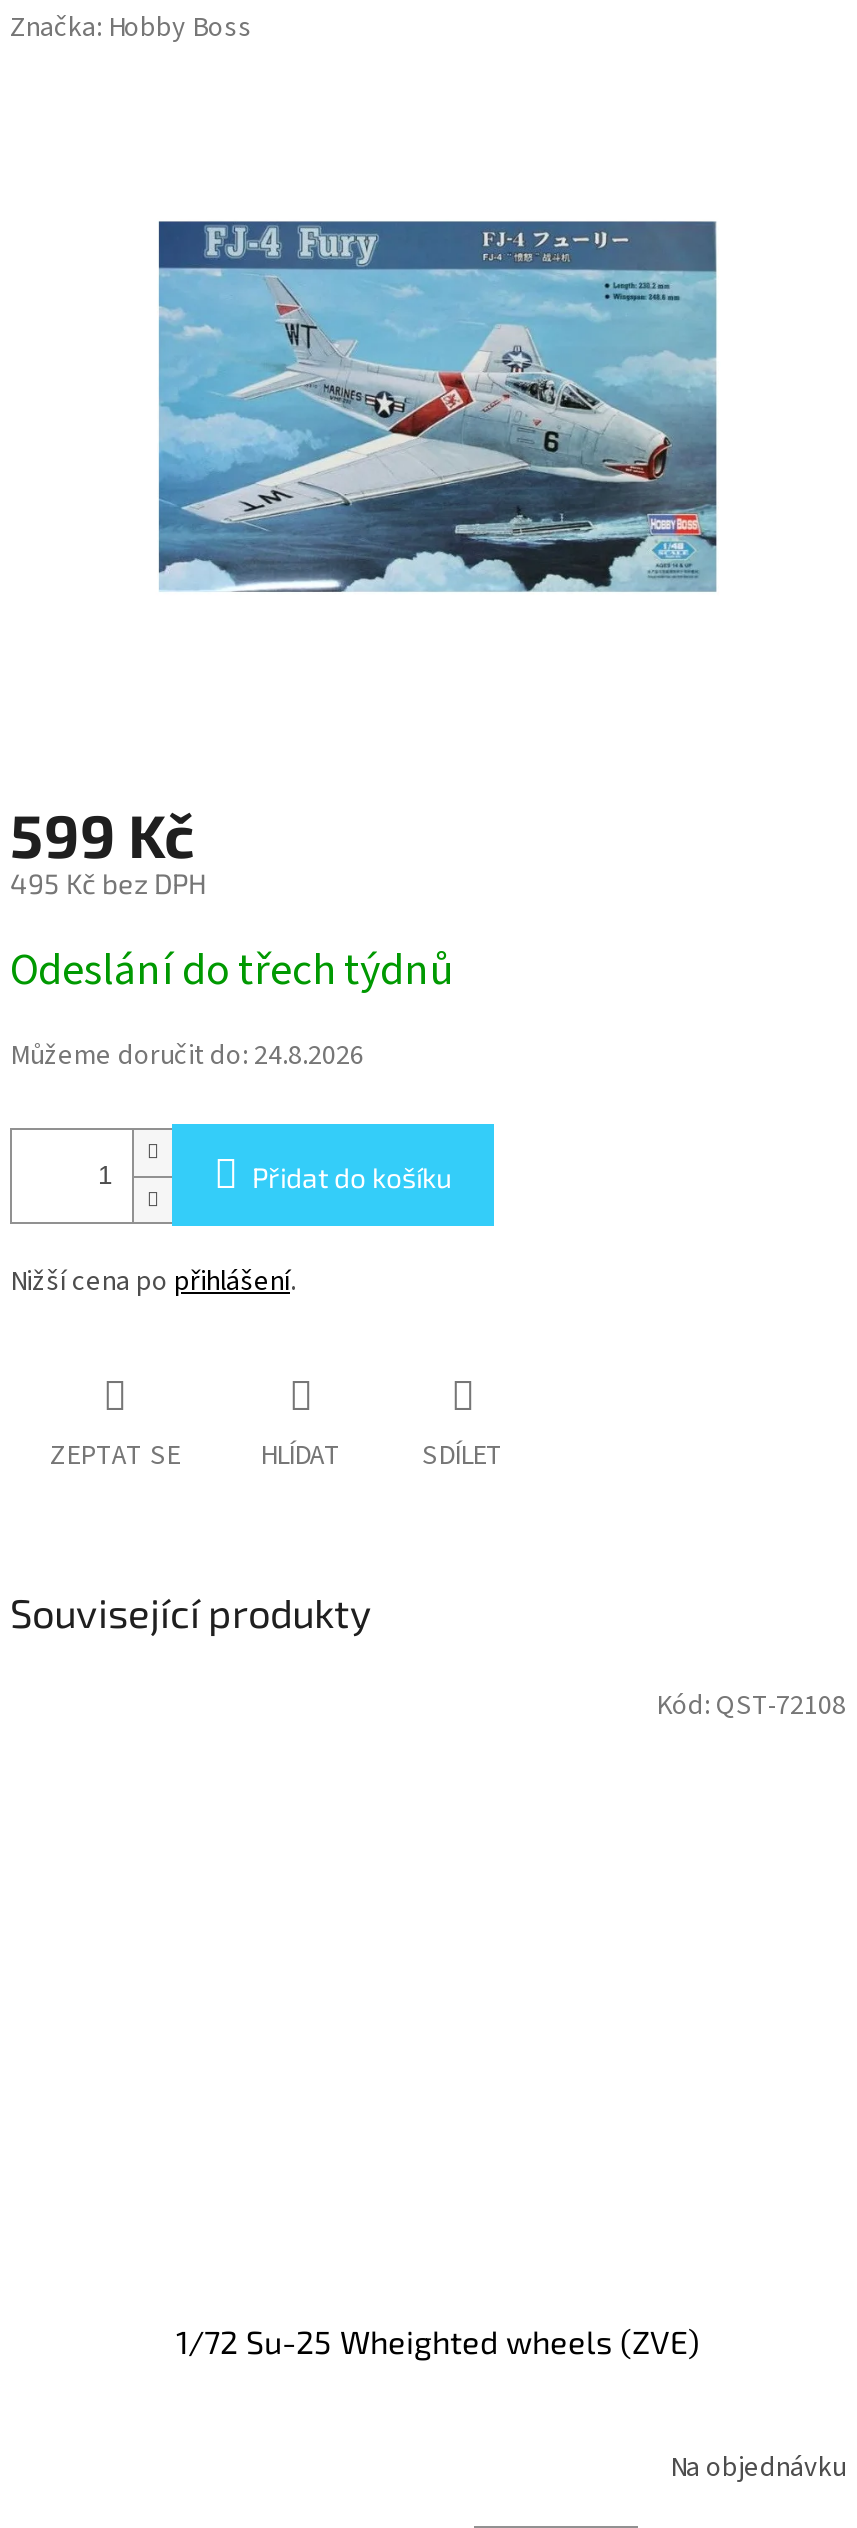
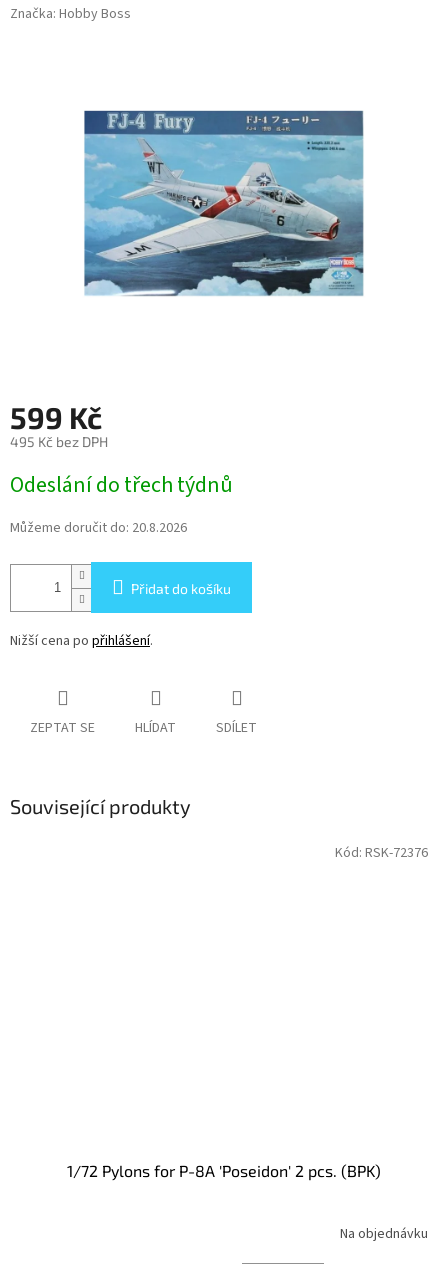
[10,1037,364,1077] Můžeme doručit do: 24.8.2026 -> [10,518,187,538] Můžeme doručit do: 20.8.2026
[656,1685,846,1725] Kód: QST-72108 -> [335,843,428,863] Kód: RSK-72376
[176,2323,700,2361] 1/72 Su-25 Wheighted wheels (ZVE) -> [67,1161,381,1180] 1/72 Pylons for P-8A 'Poseidon' 2 pcs. (BPK)

